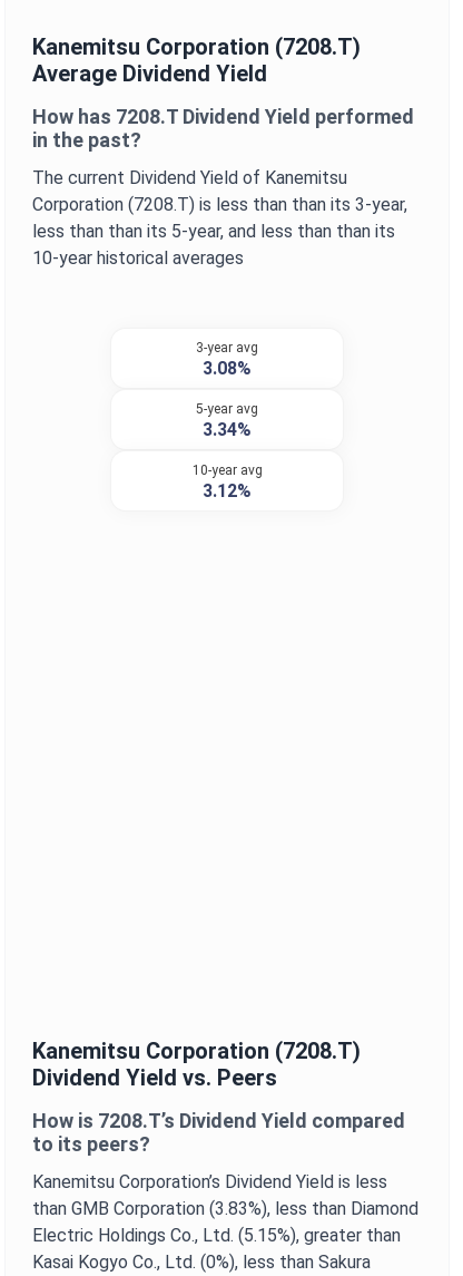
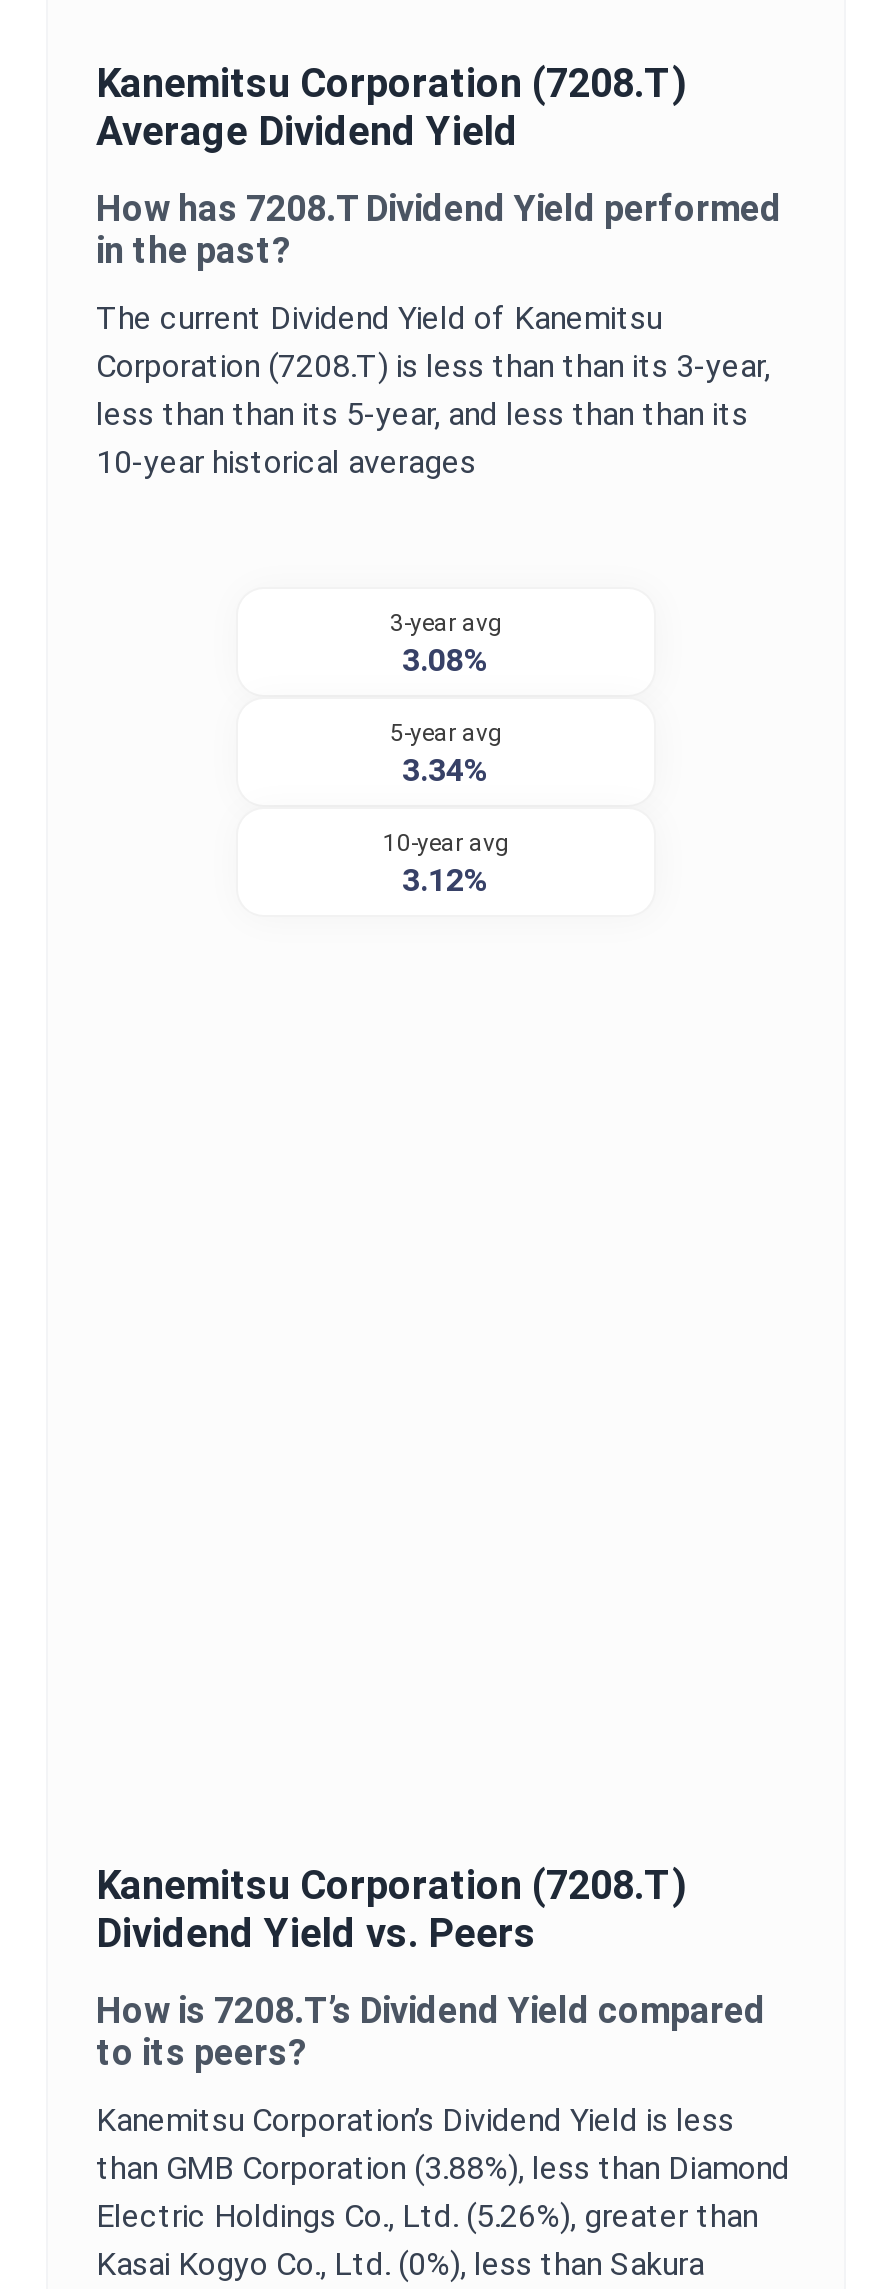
[32,1198,418,1219] than GMB Corporation (3.83%), less than Diamond -> [96,2149,790,2187] than GMB Corporation (3.88%), less than Diamond
[32,1225,401,1246] Electric Holdings Co., Ltd. (5.15%), greater than -> [96,2197,758,2235] Electric Holdings Co., Ltd. (5.26%), greater than

